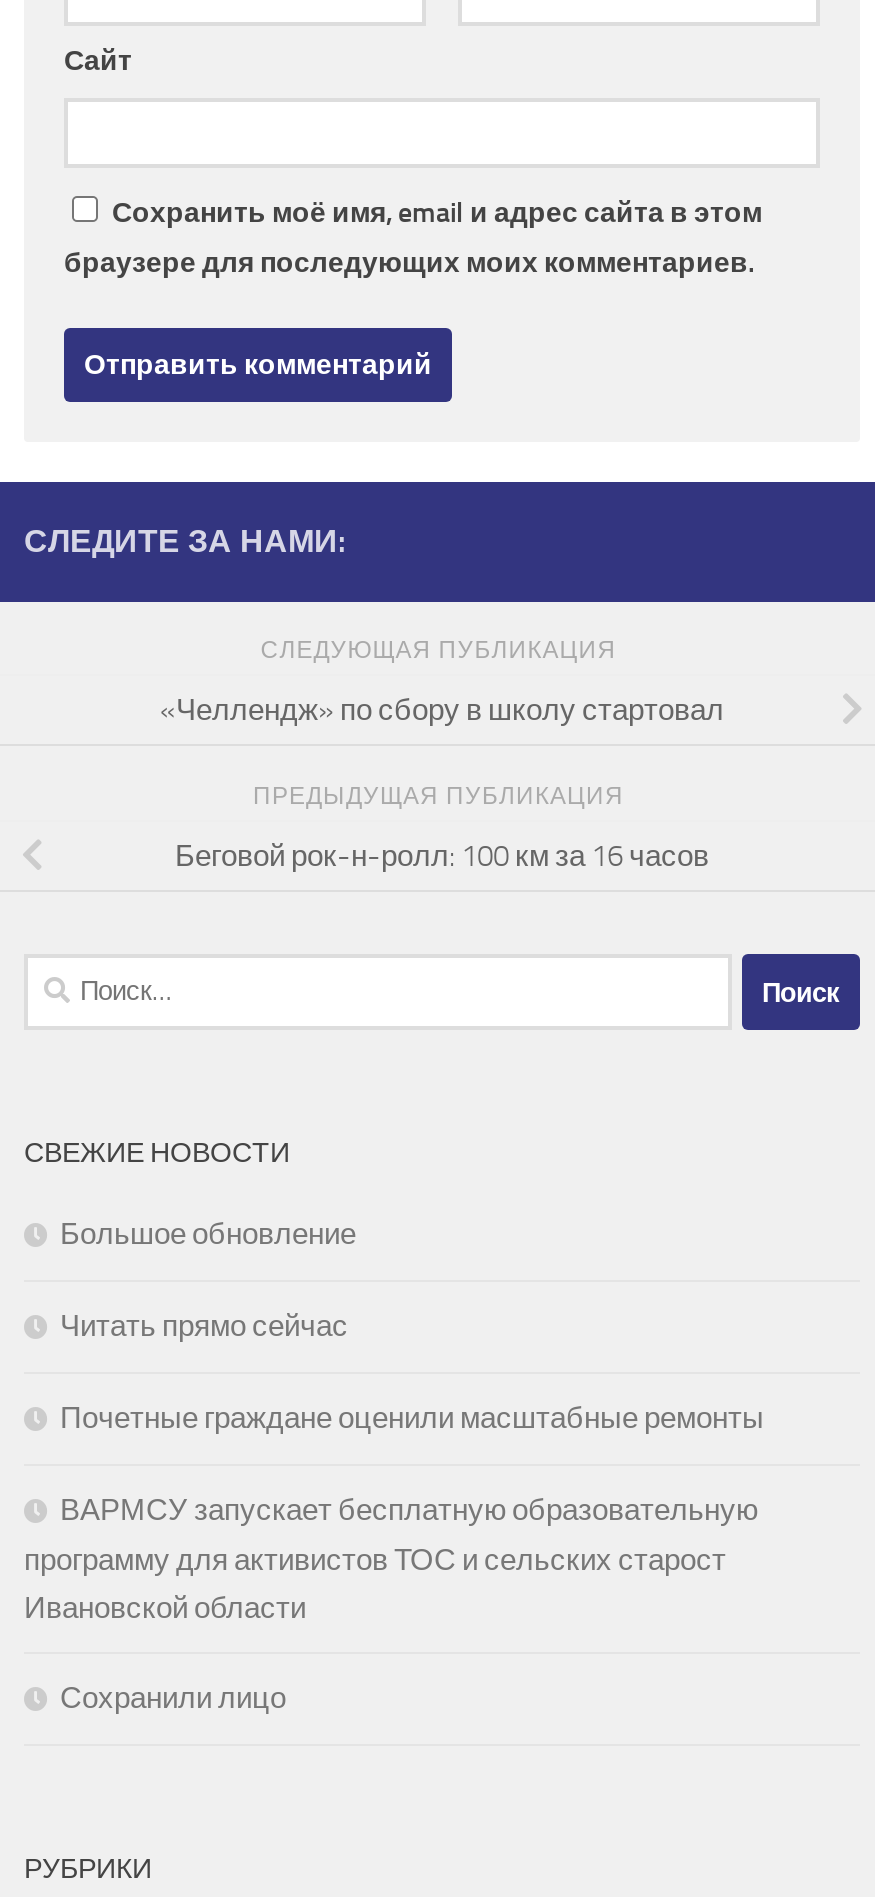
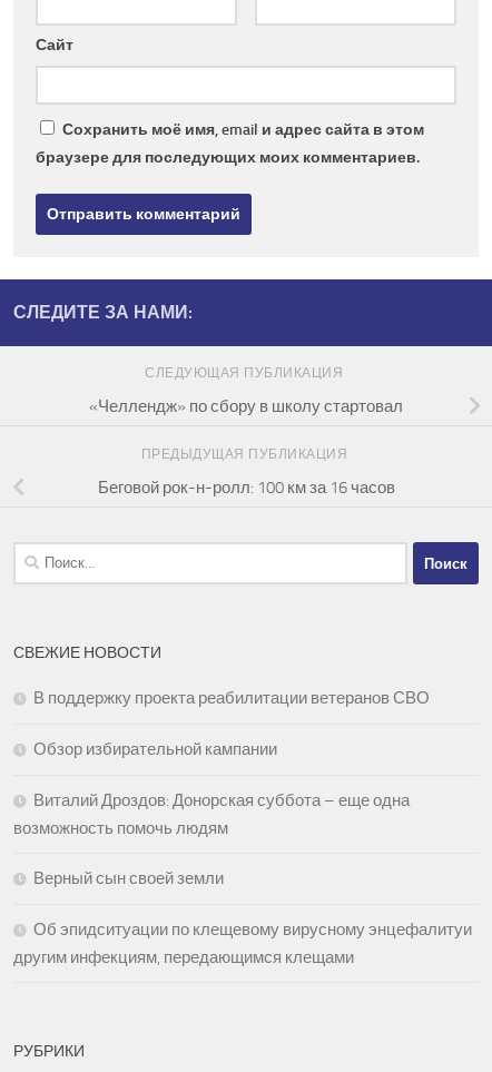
[60,1216,356,1252] Большое обновление -> [33,688,430,708] В поддержку проекта реабилитации ветеранов СВО
[60,1308,348,1344] Читать прямо сейчас -> [33,739,277,759] Обзор избирательной кампании
[60,1400,764,1436] Почетные граждане оценили масштабные ремонты -> [13,790,410,838] Виталий Дроздов: Донорская суббота – еще одна | возможность помочь людям
[24,1492,758,1626] ВАРМСУ запускает бесплатную образовательную | программу для активистов ТОС и сельских старост | Ивановской области -> [33,868,224,888] Верный сын своей земли
[60,1680,286,1716] Сохранили лицо -> [13,920,472,967] Об эпидситуации по клещевому вирусному энцефалитуи | другим инфекциям, передающимся клещами

